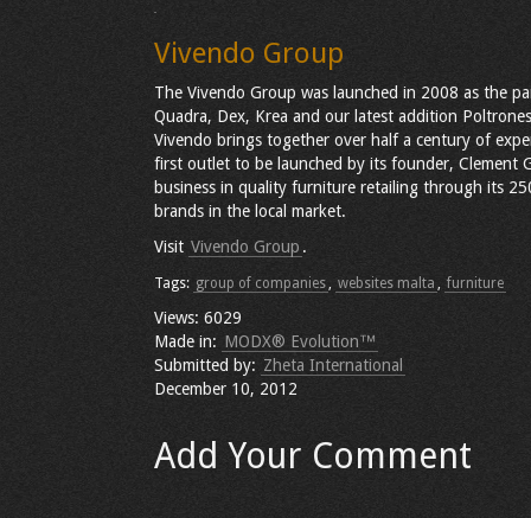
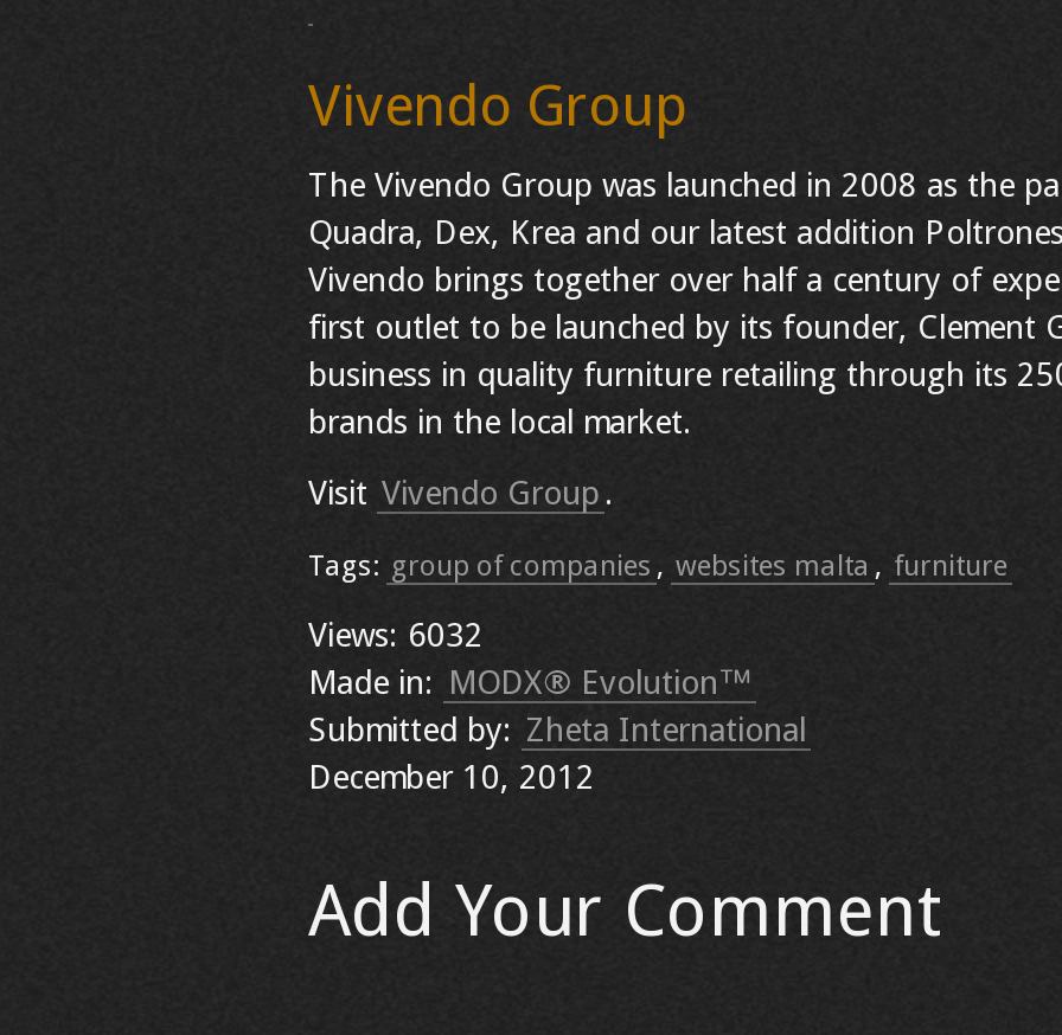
[154,308,242,327] Views: 6029 -> [308,616,484,654] Views: 6032

